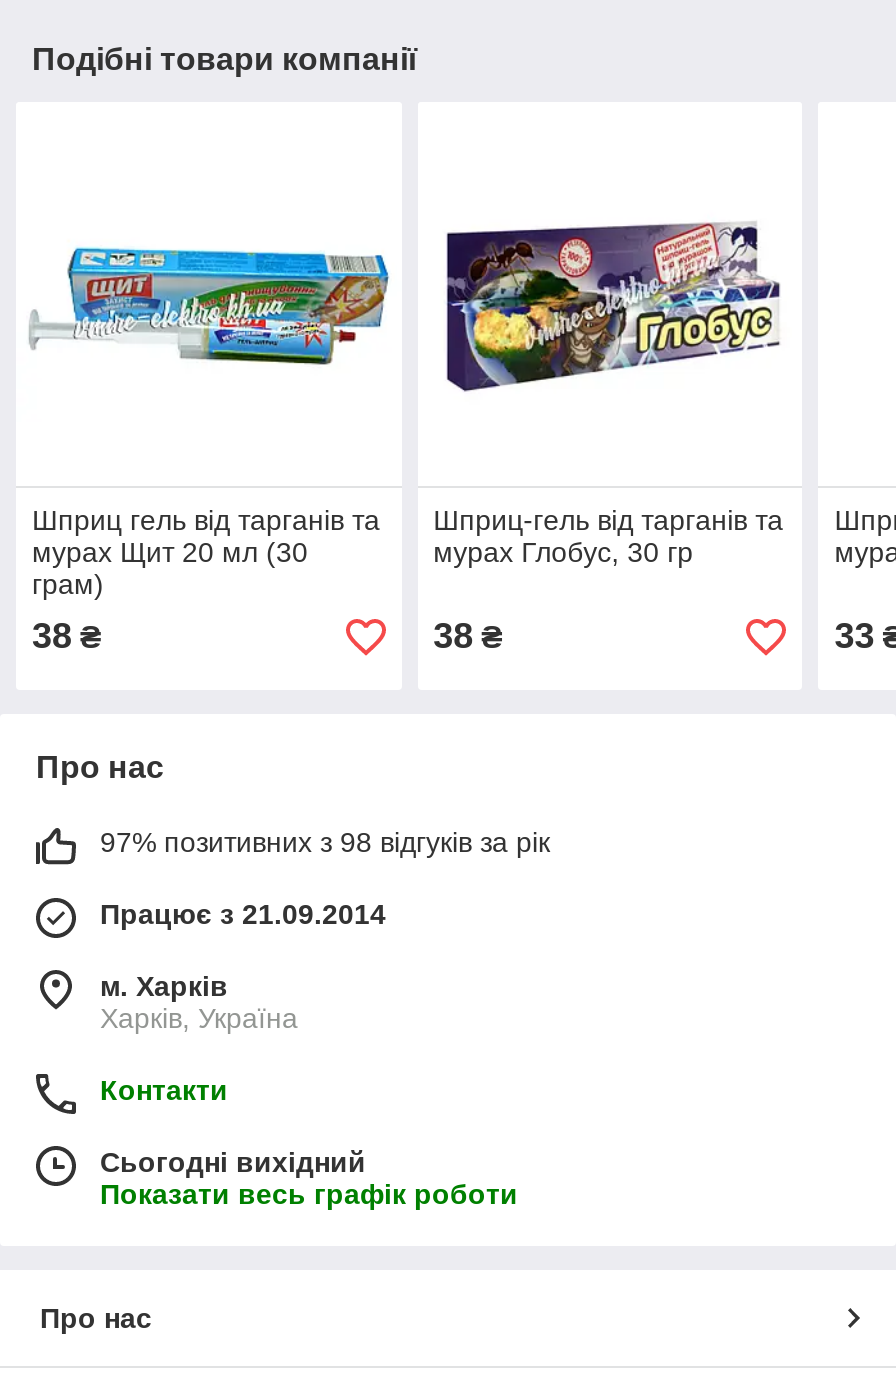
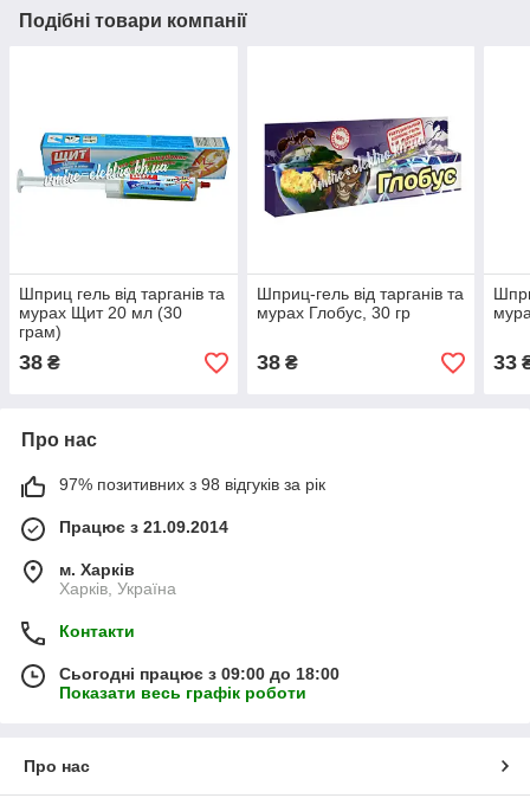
[100,1147,366,1179] Сьогодні вихідний -> [59,665,340,684] Сьогодні працює з 09:00 до 18:00

